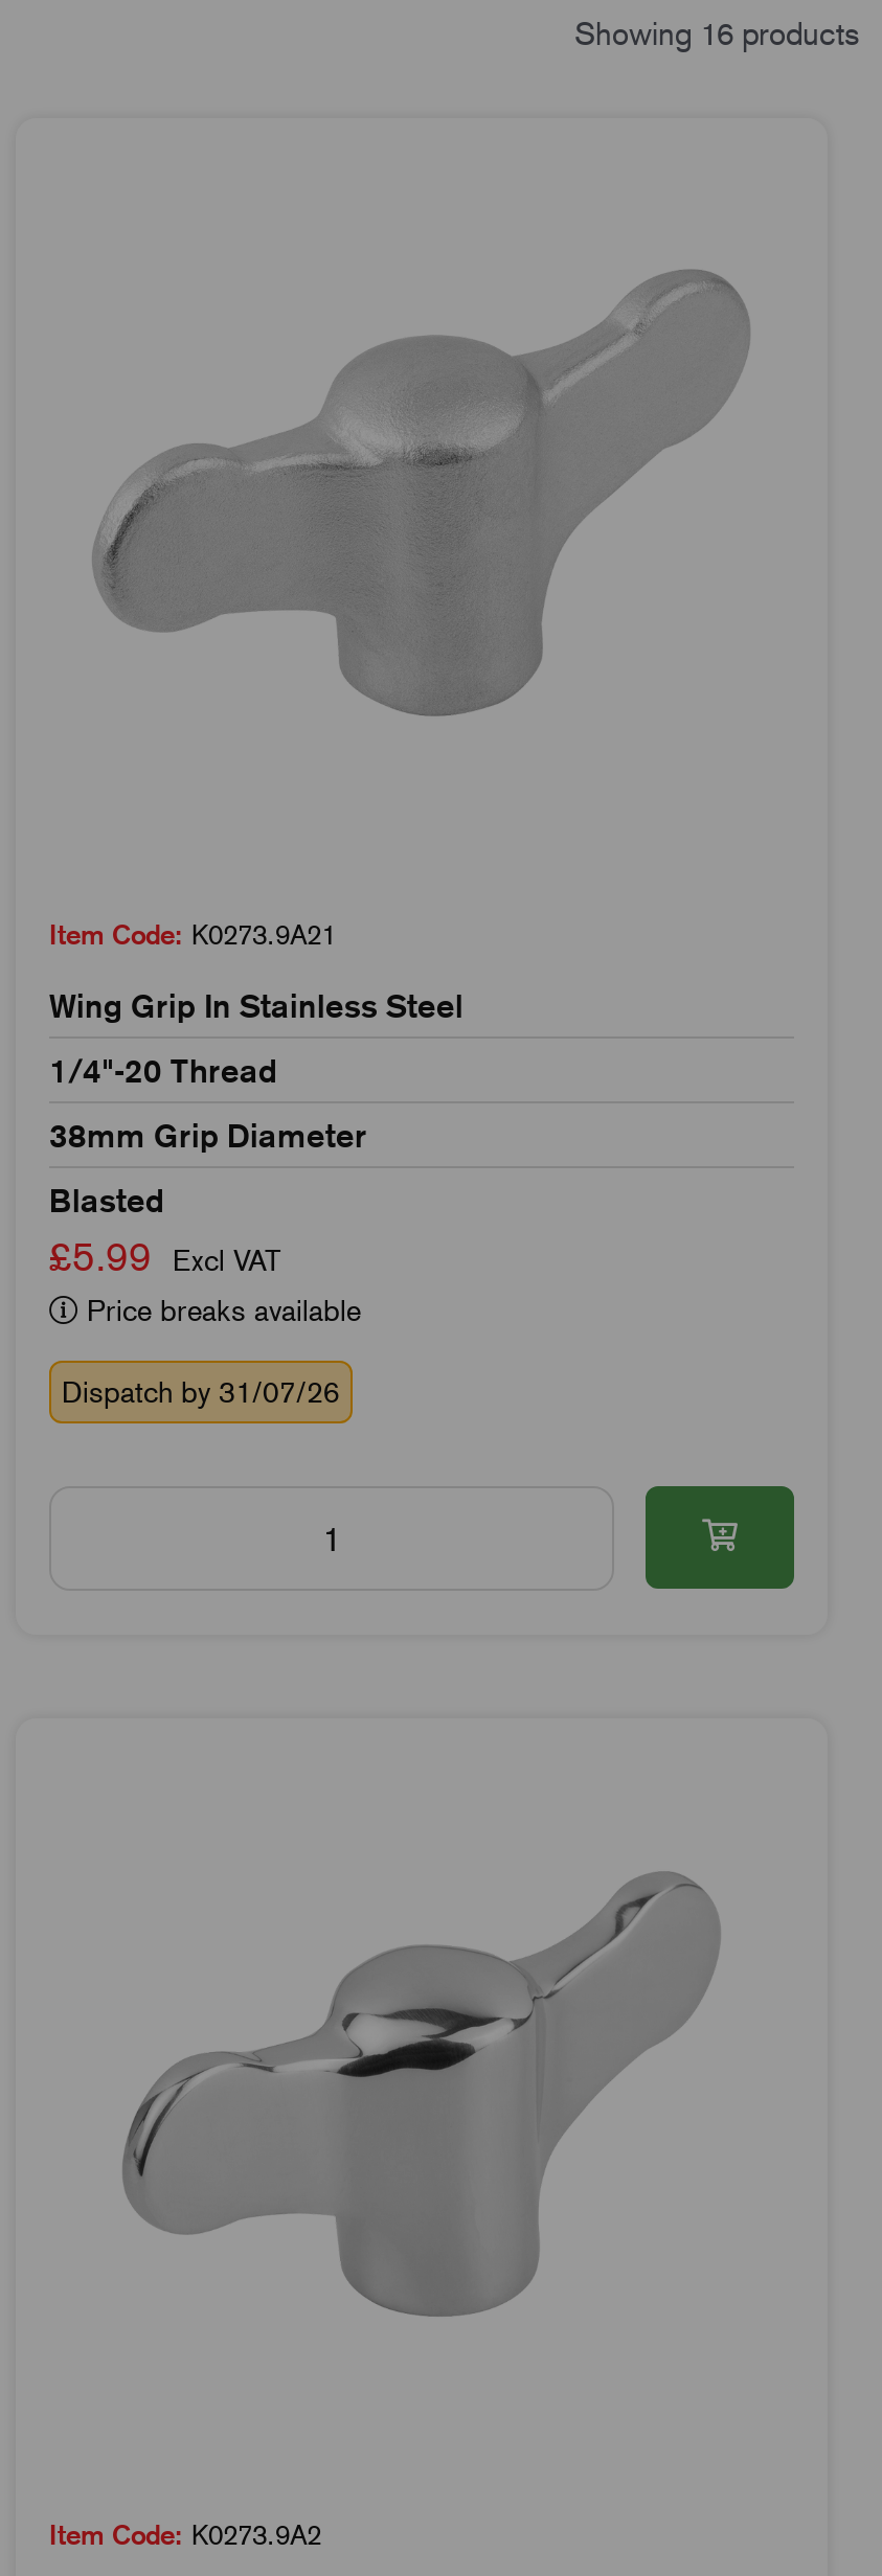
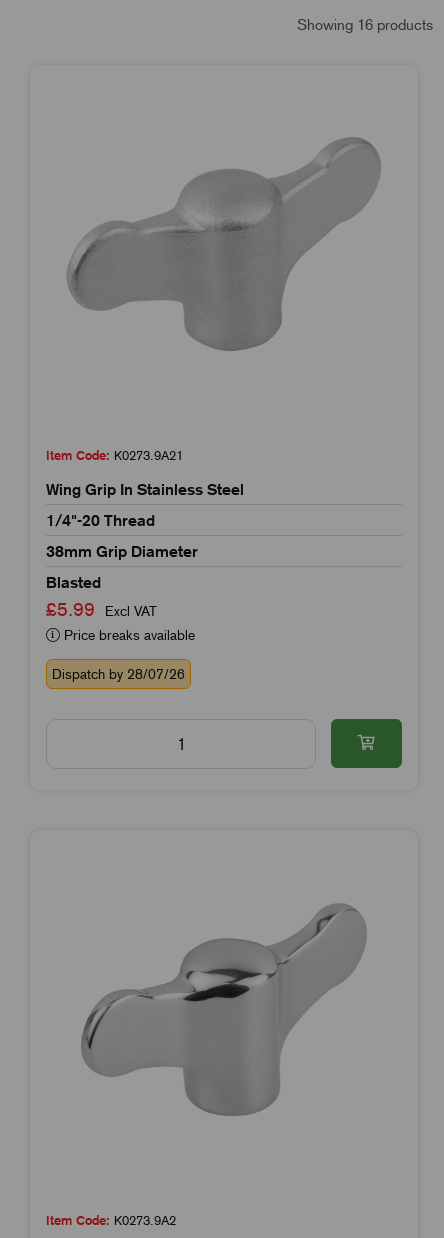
[62,1375,340,1409] Dispatch by 31/07/26 -> [52,666,185,682] Dispatch by 28/07/26

